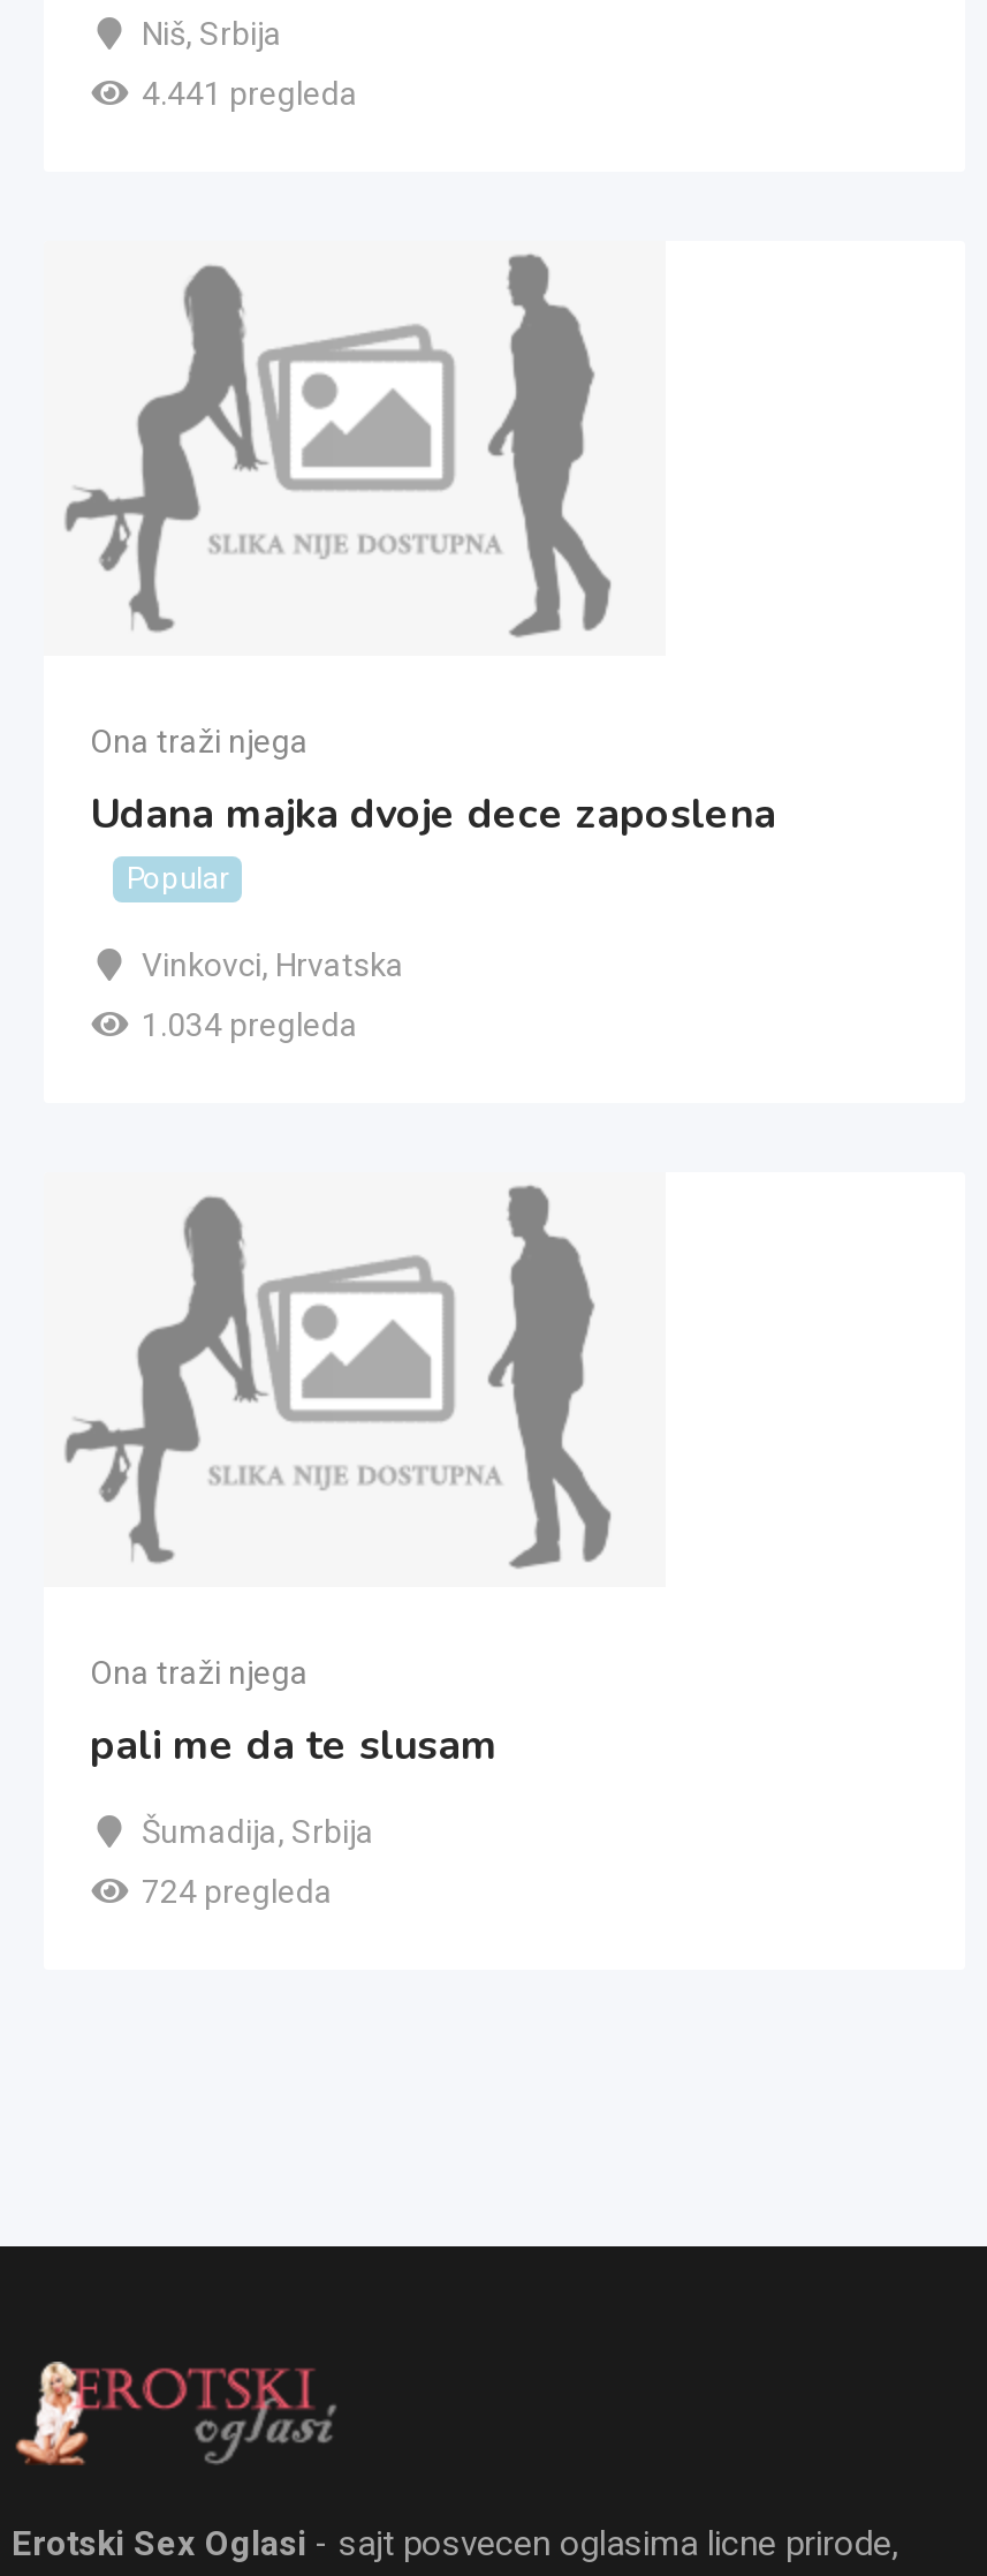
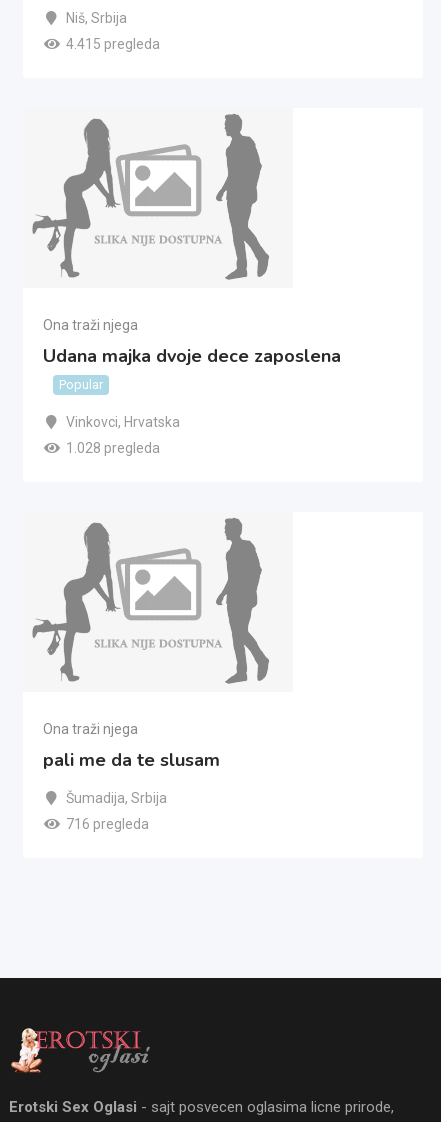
[142,75,358,112] 4.441 pregleda -> [65,36,159,52] 4.415 pregleda
[142,1006,358,1043] 1.034 pregleda -> [65,440,159,456] 1.028 pregleda
[142,1873,333,1910] 724 pregleda -> [65,816,148,832] 716 pregleda

